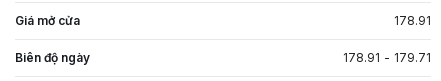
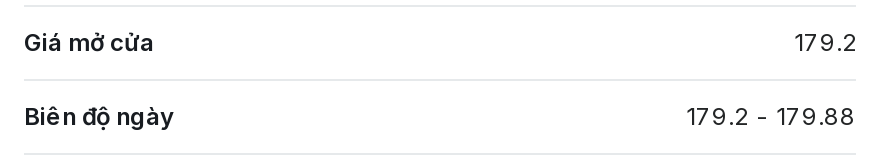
[394,13,431,28] 178.91 -> [794,27,856,57] 179.2
[343,50,431,65] 178.91 - 179.71 -> [686,101,856,131] 179.2 - 179.88

